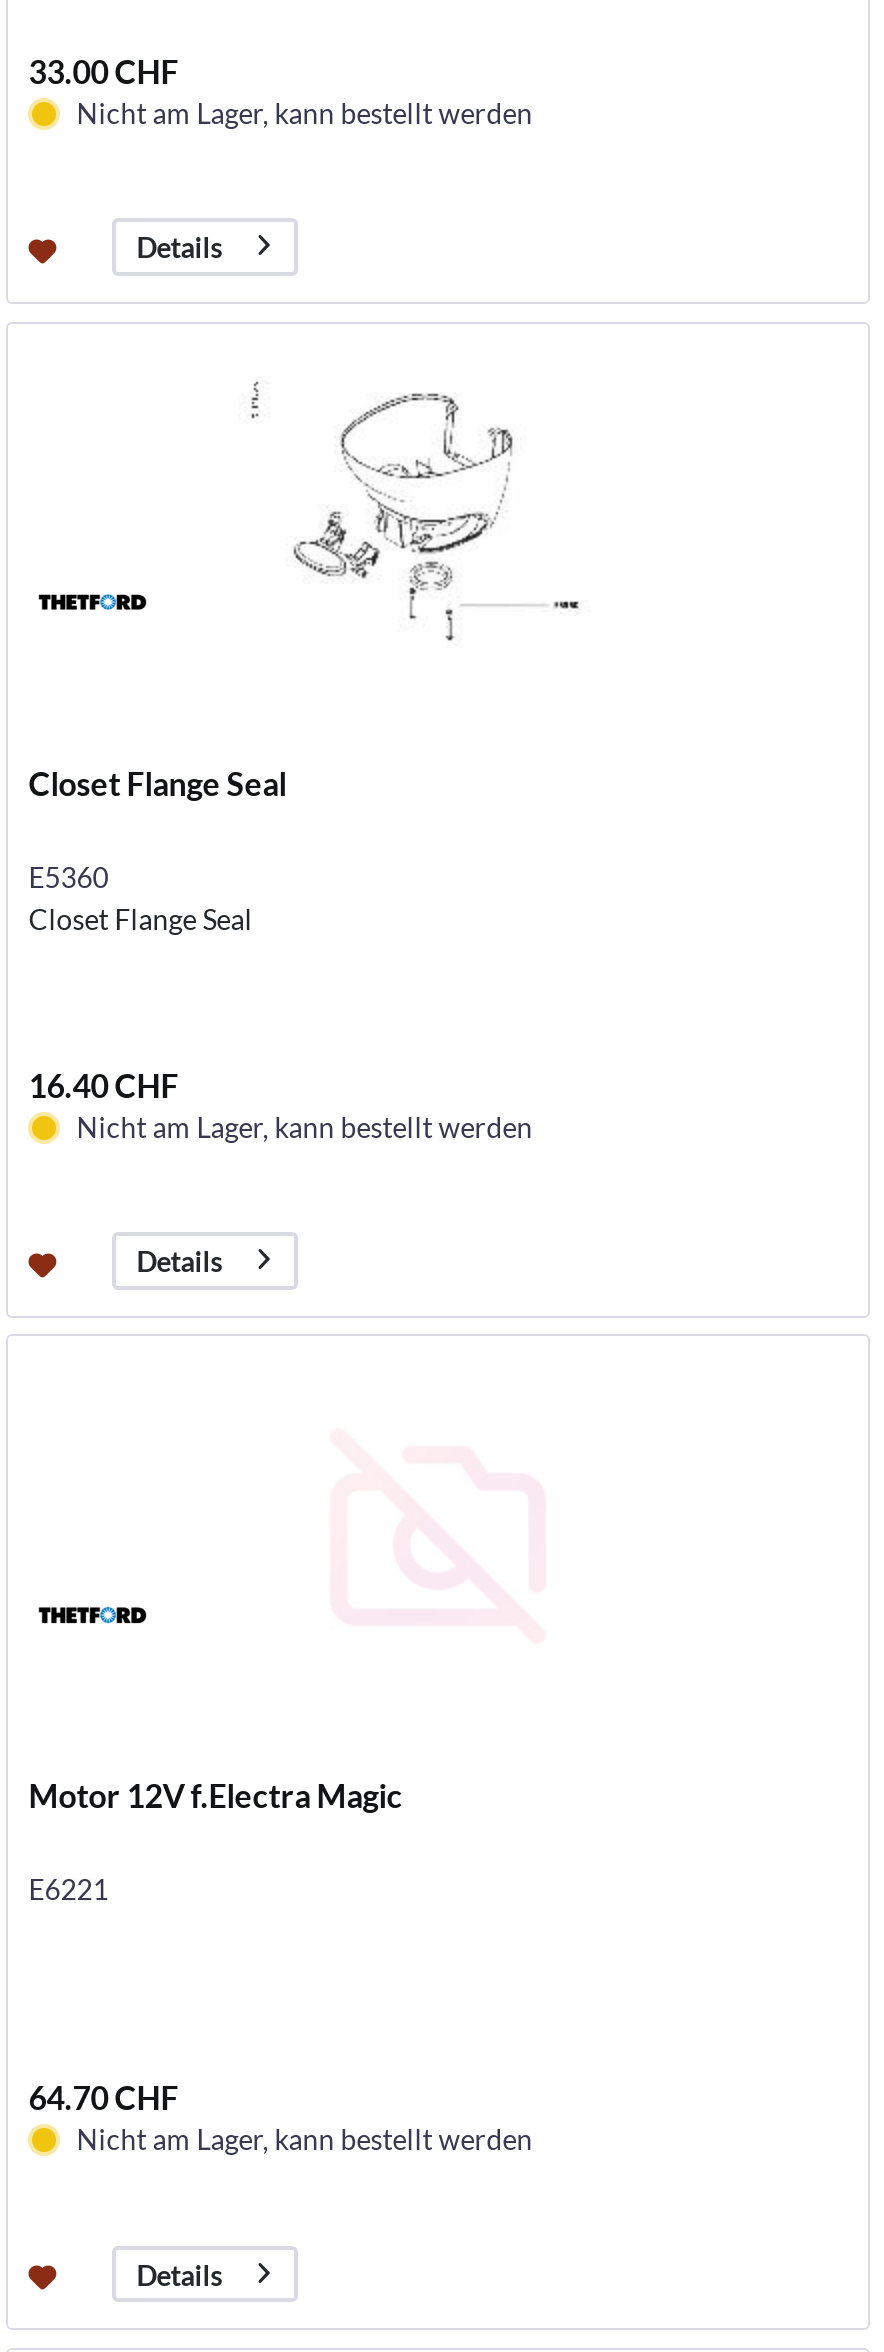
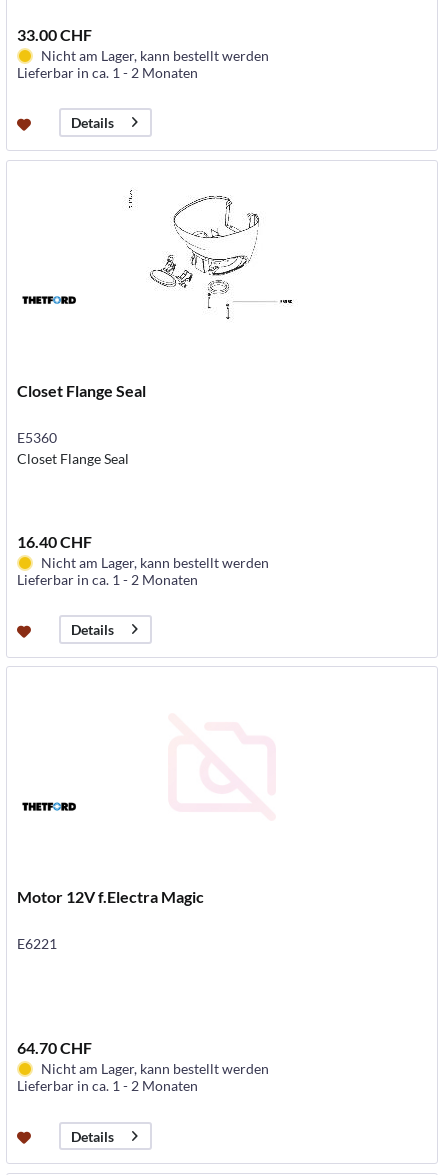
none -> [17,64,198,81] Lieferbar in ca. 1 - 2 Monaten
none -> [17,571,198,588] Lieferbar in ca. 1 - 2 Monaten
none -> [17,1077,198,1094] Lieferbar in ca. 1 - 2 Monaten

